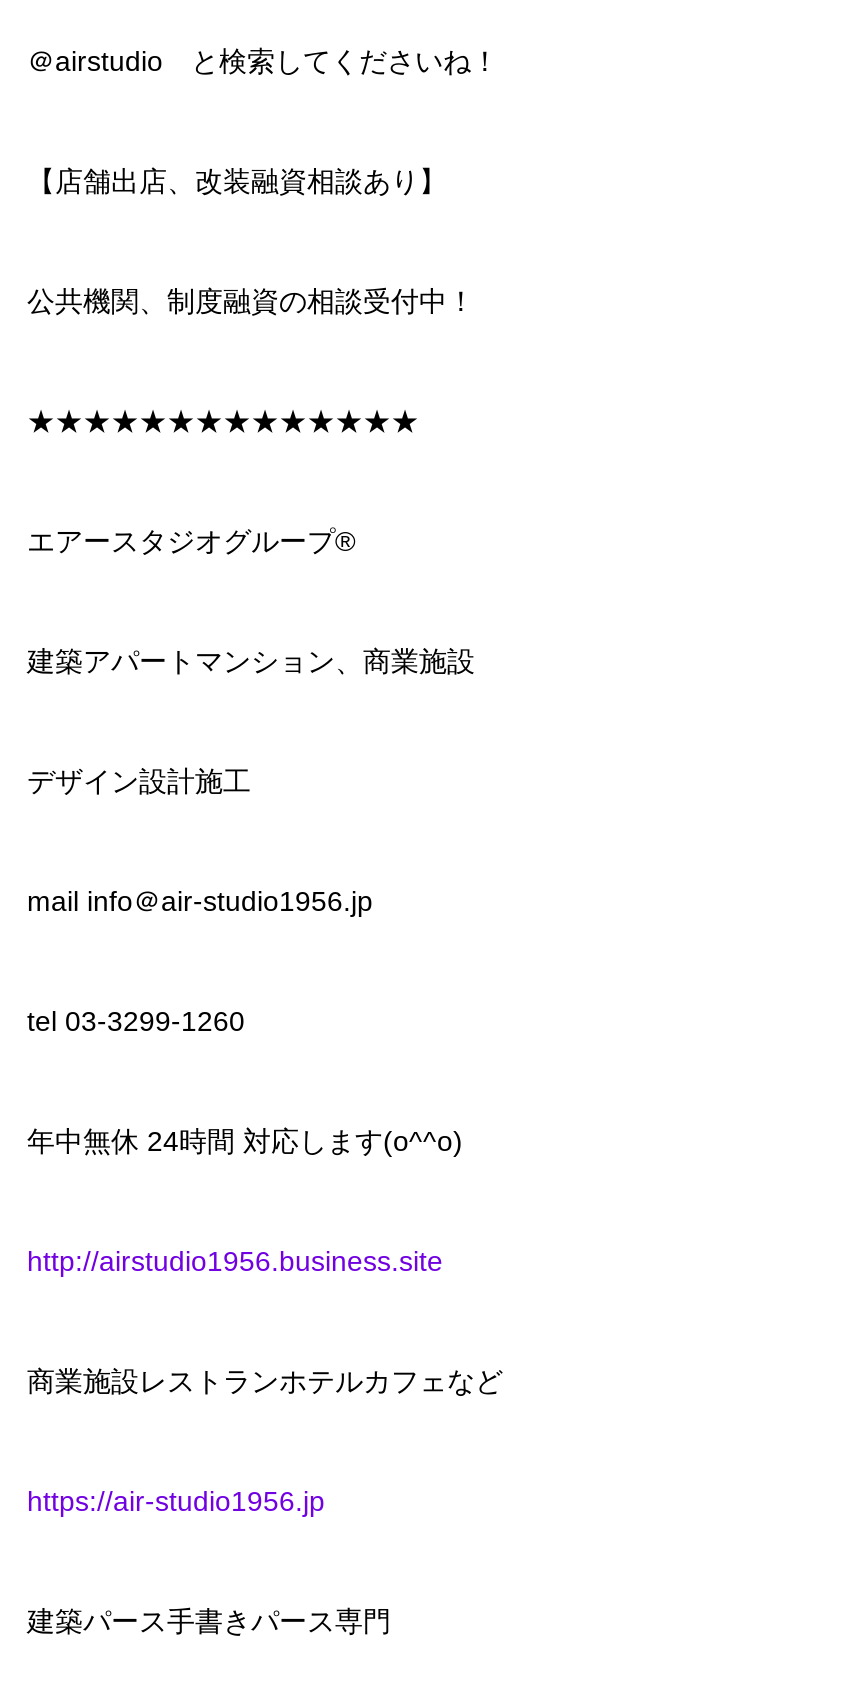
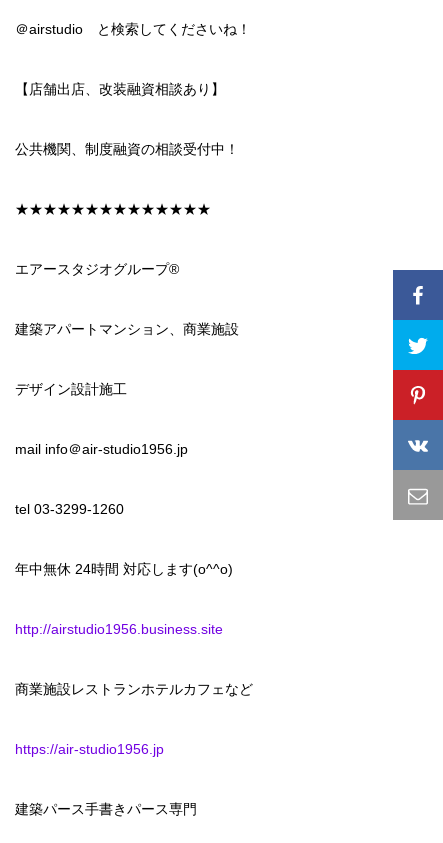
none -> [392,269,440,521] [image]

